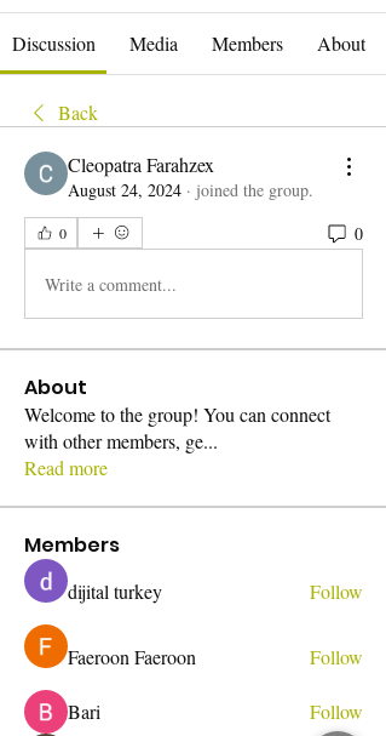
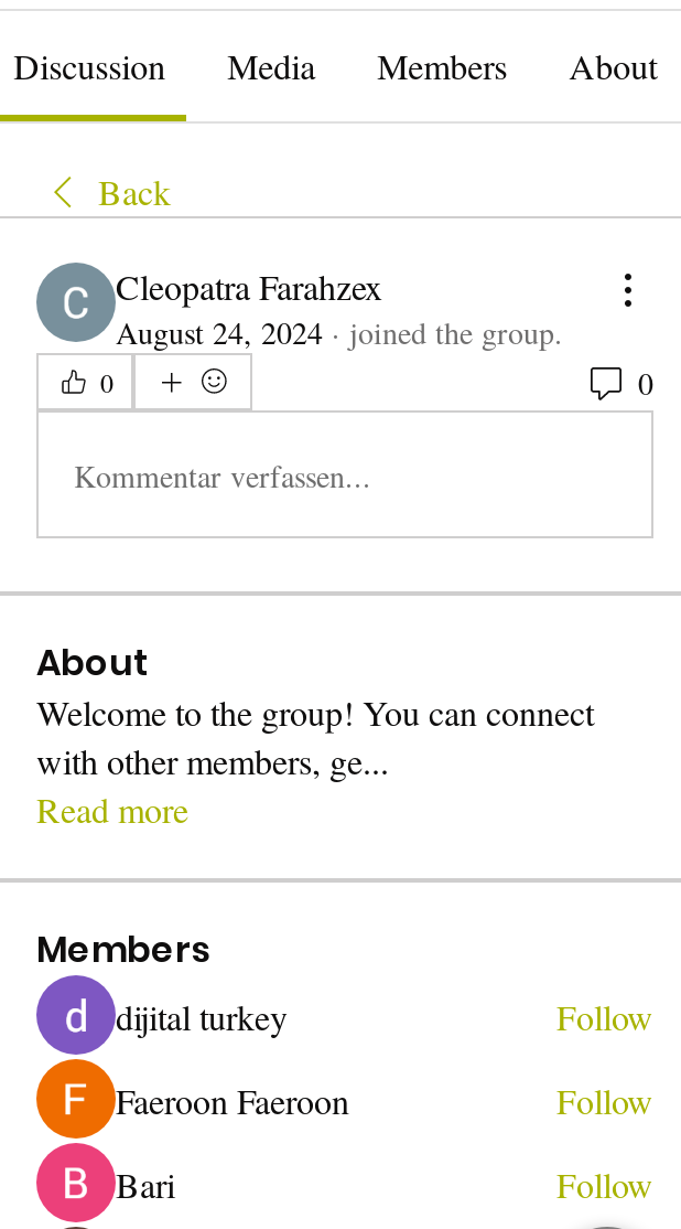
[45,272,177,295] Write a comment... -> [74,453,371,495] Kommentar verfassen...
[24,604,69,689] [image] -> [36,1057,109,1141] [image]

